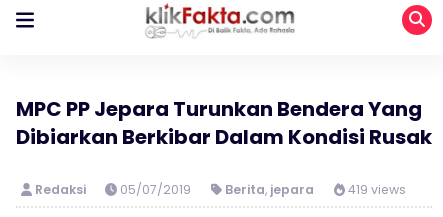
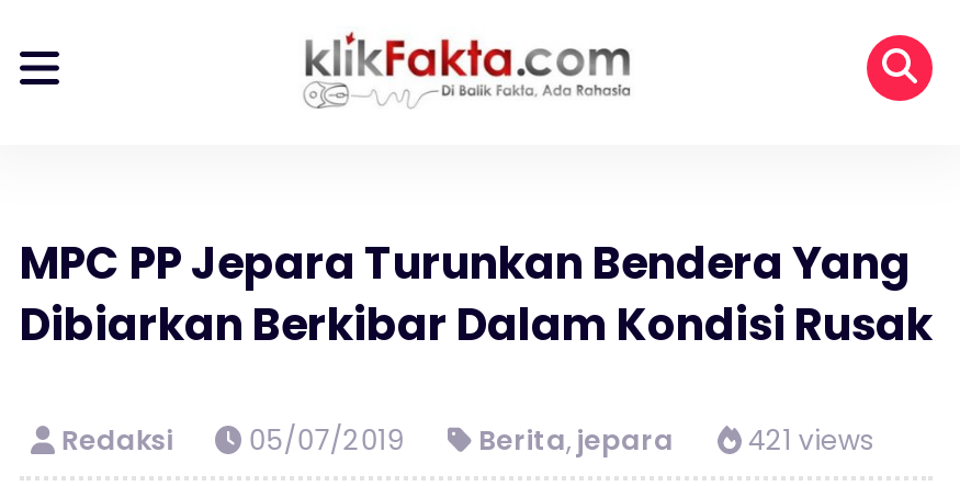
[35,181,406,198] Redaksi 05/07/2019 Berita, jepara 419 views -> [61,421,875,459] Redaksi 05/07/2019 Berita, jepara 421 views

